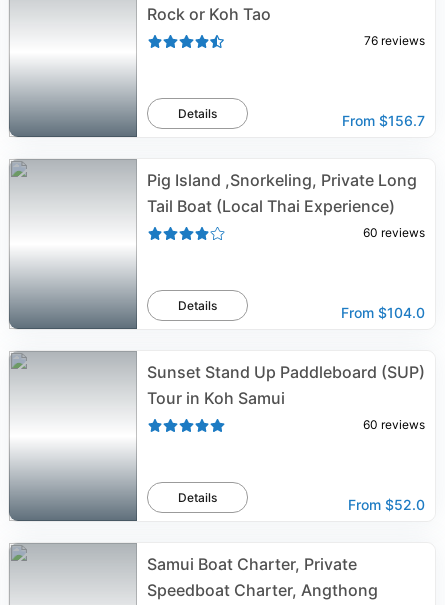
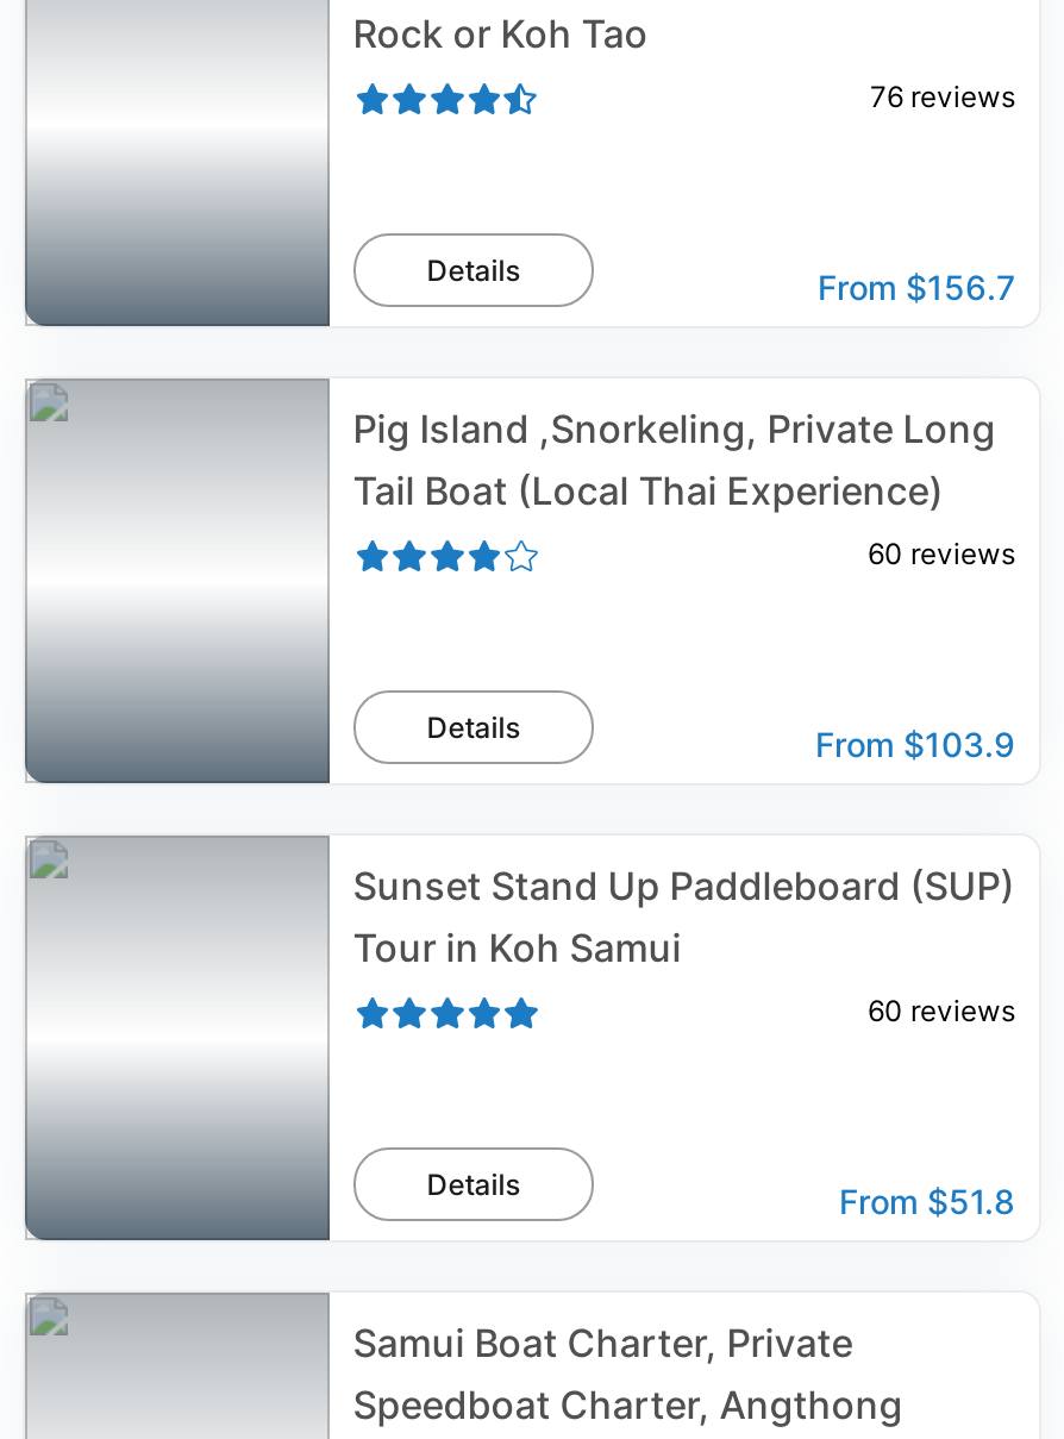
[341,304,425,321] From $104.0 -> [815,724,1015,764] From $103.9
[348,496,425,513] From $52.0 -> [839,1181,1015,1221] From $51.8

